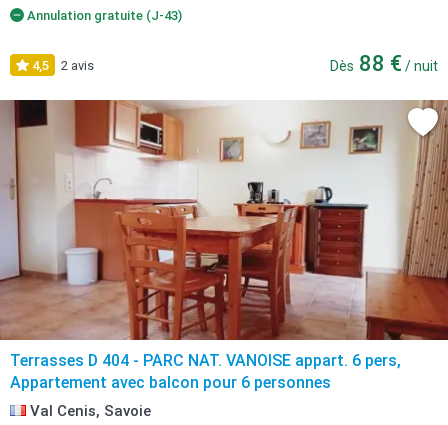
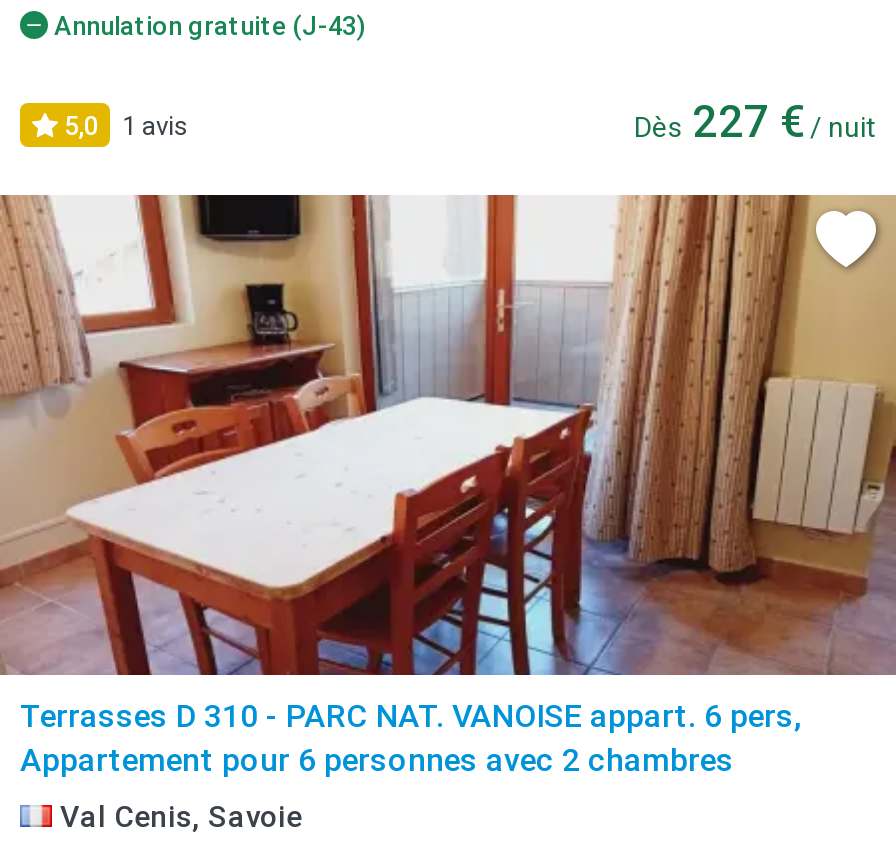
[29,51,438,76] 4,5 | 2 avis | Dès 88 €/ nuit -> [58,97,876,147] 5,0 | 1 avis | Dès 227 €/ nuit
[3,99,445,392] [image] | Terrasses D 404 - PARC NAT. VANOISE appart. 6 pers, | Appartement avec balcon pour 6 personnes -> [6,193,890,779] [image] | Terrasses D 310 - PARC NAT. VANOISE appart. 6 pers, | Appartement pour 6 personnes avec 2 chambres

